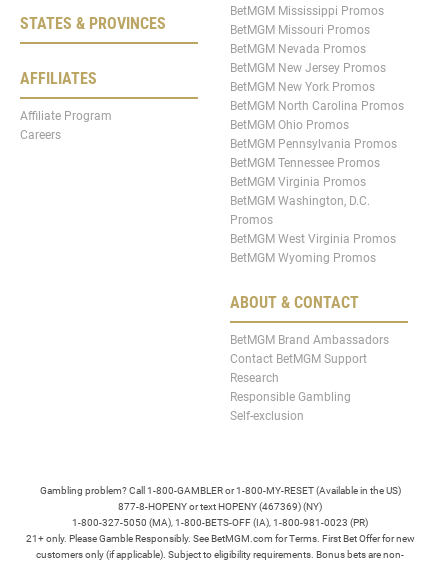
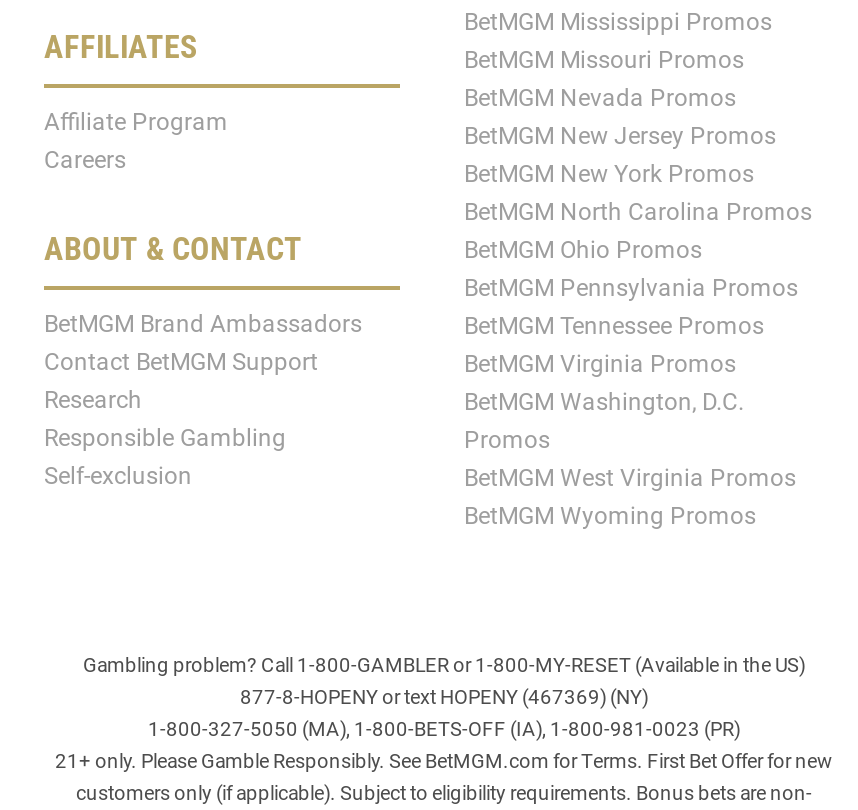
[20,14,166,33] STATES & PROVINCES -> none
moved [230,293,389,423] -> [44,229,362,489]: ABOUT & CONTACT | BetMGM Brand Ambassadors | Contact BetMGM Support | Research | Responsible Gambling | Self-exclusion

